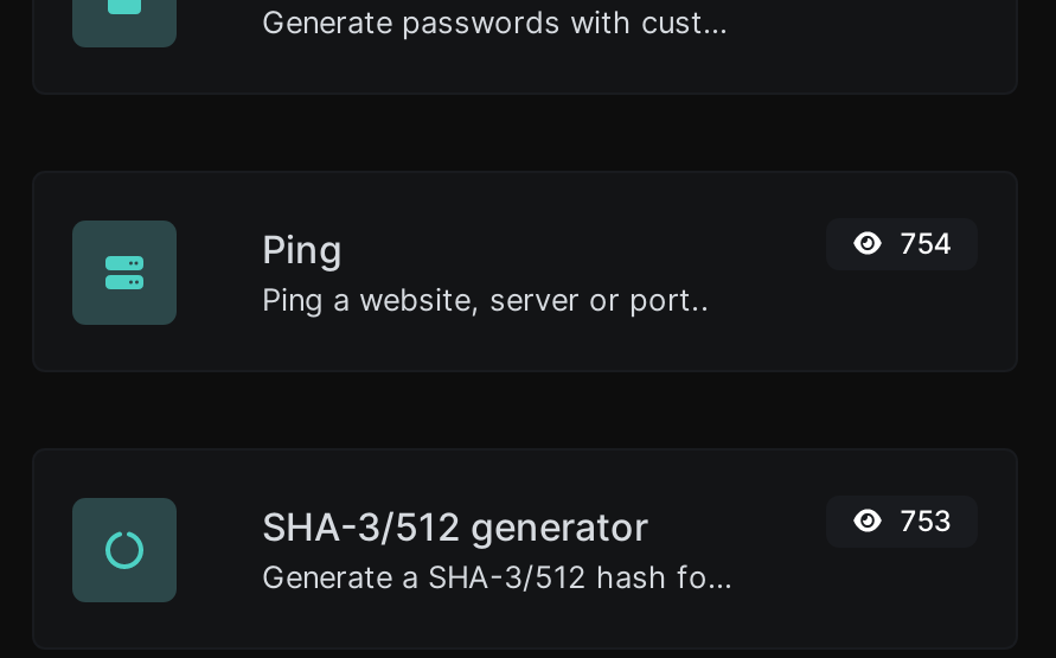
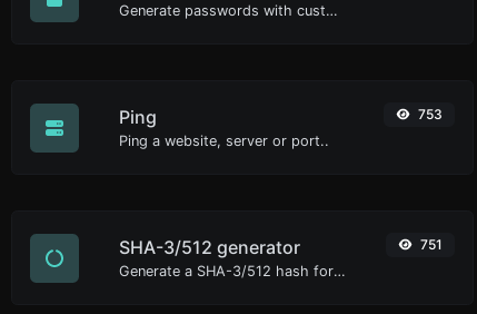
[893,225,952,261] 754 -> [415,106,443,123] 753
[893,503,952,538] 753 -> [417,236,443,253] 751

